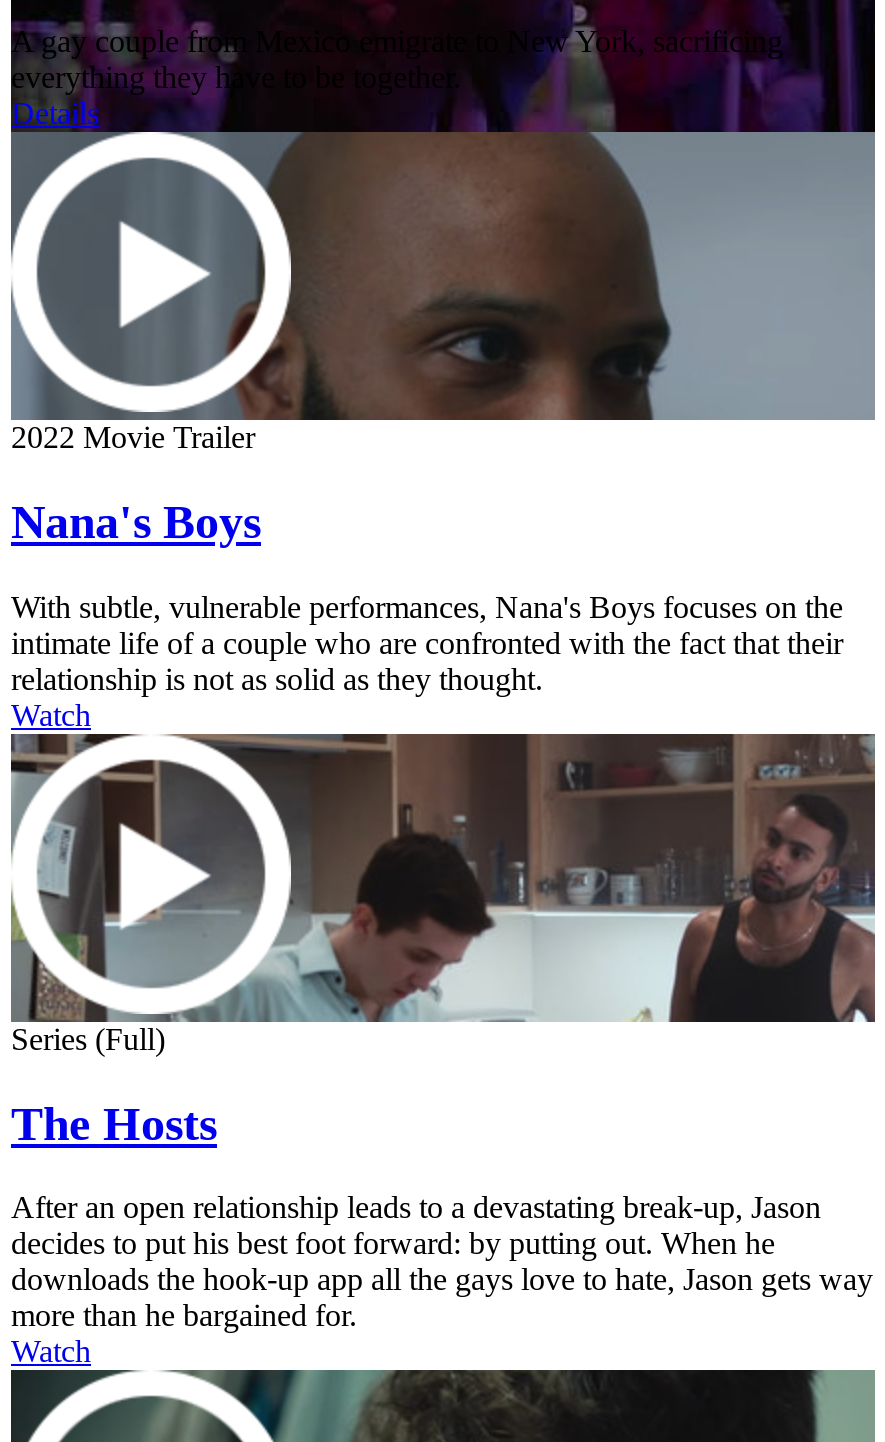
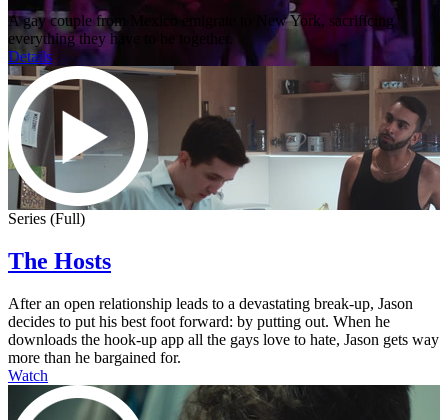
[11,130,873,731] [image] | 2022 Movie Trailer | Nana's Boys | With subtle, vulnerable performances, Nana's Boys focuses on the | intimate life of a couple who are confronted with the fact that their | relationship is not as solid as they thought. | Watch -> none

